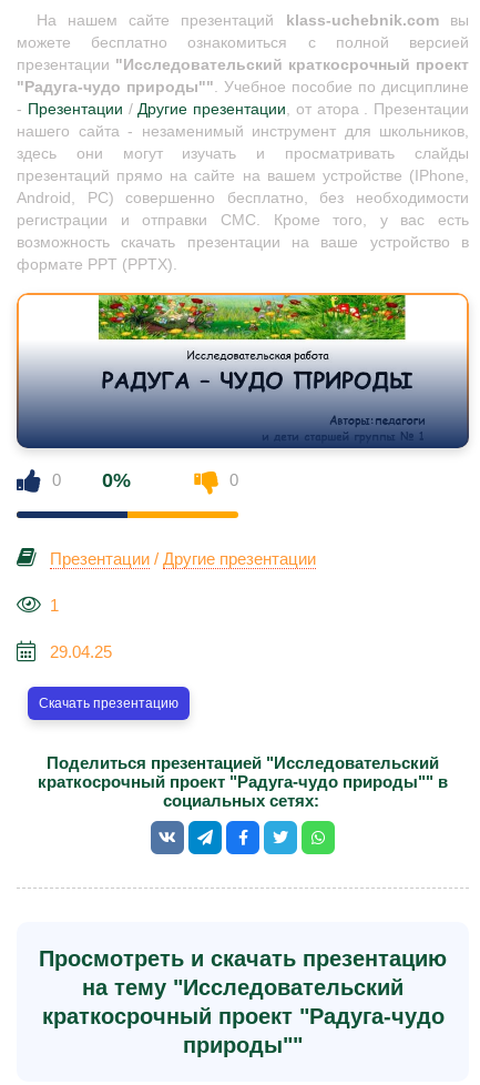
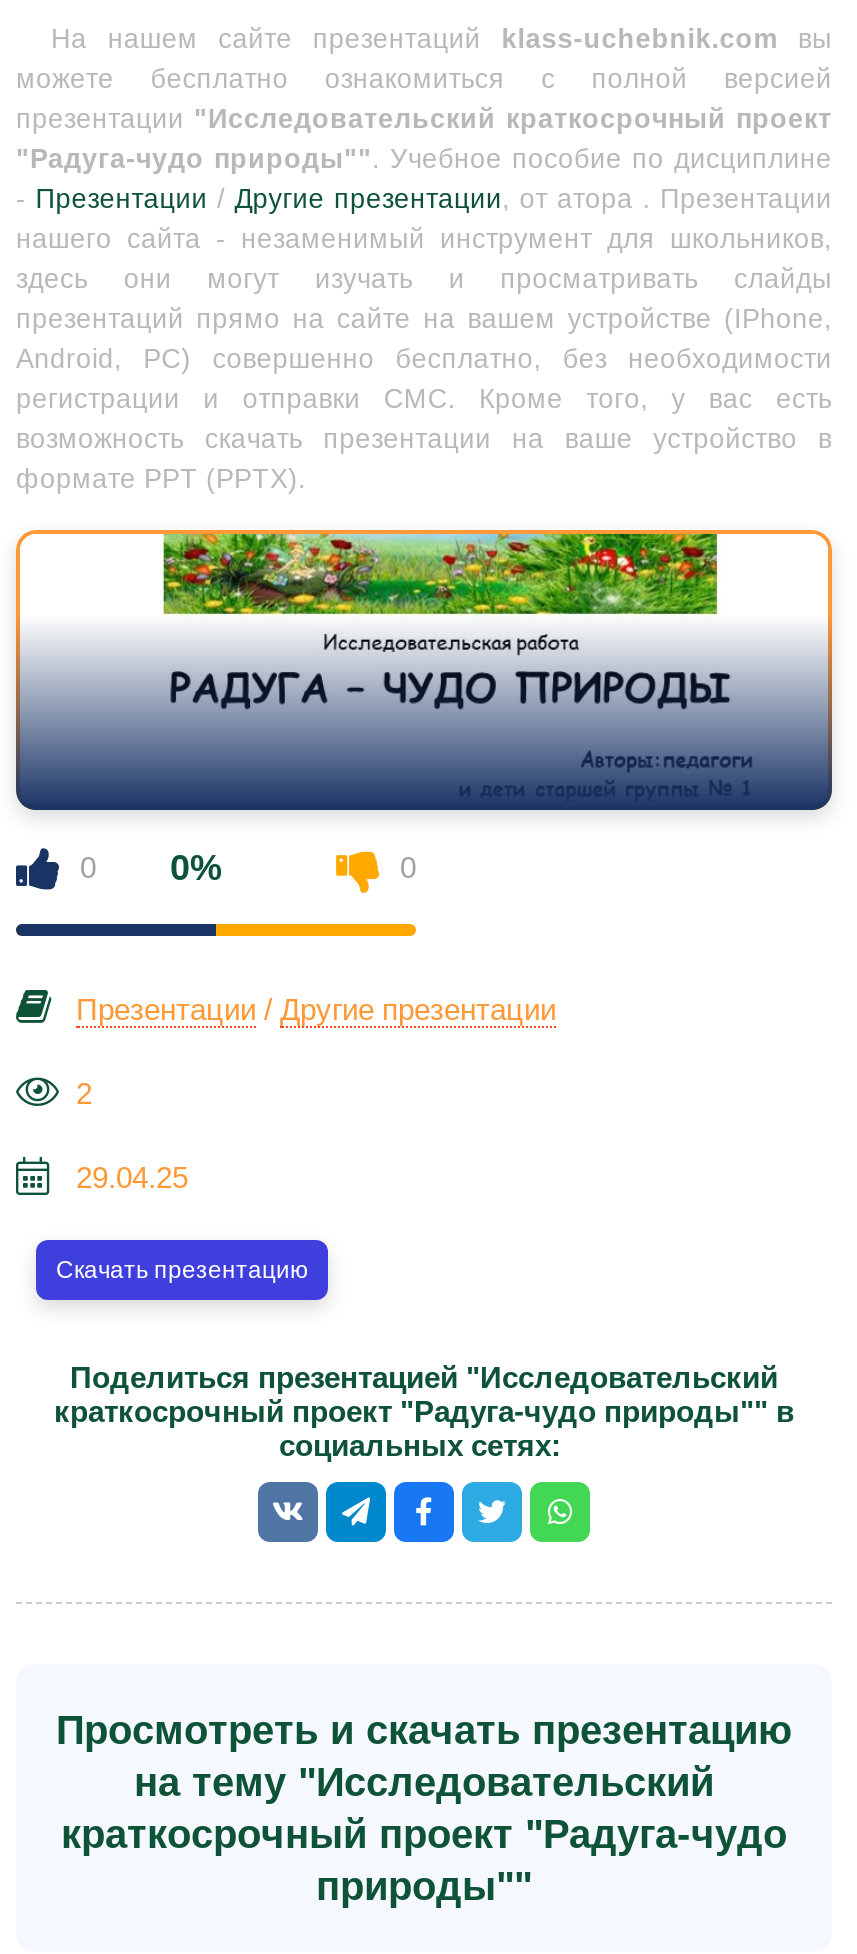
[50,596,59,615] 1 -> [76,1076,92,1110] 2

